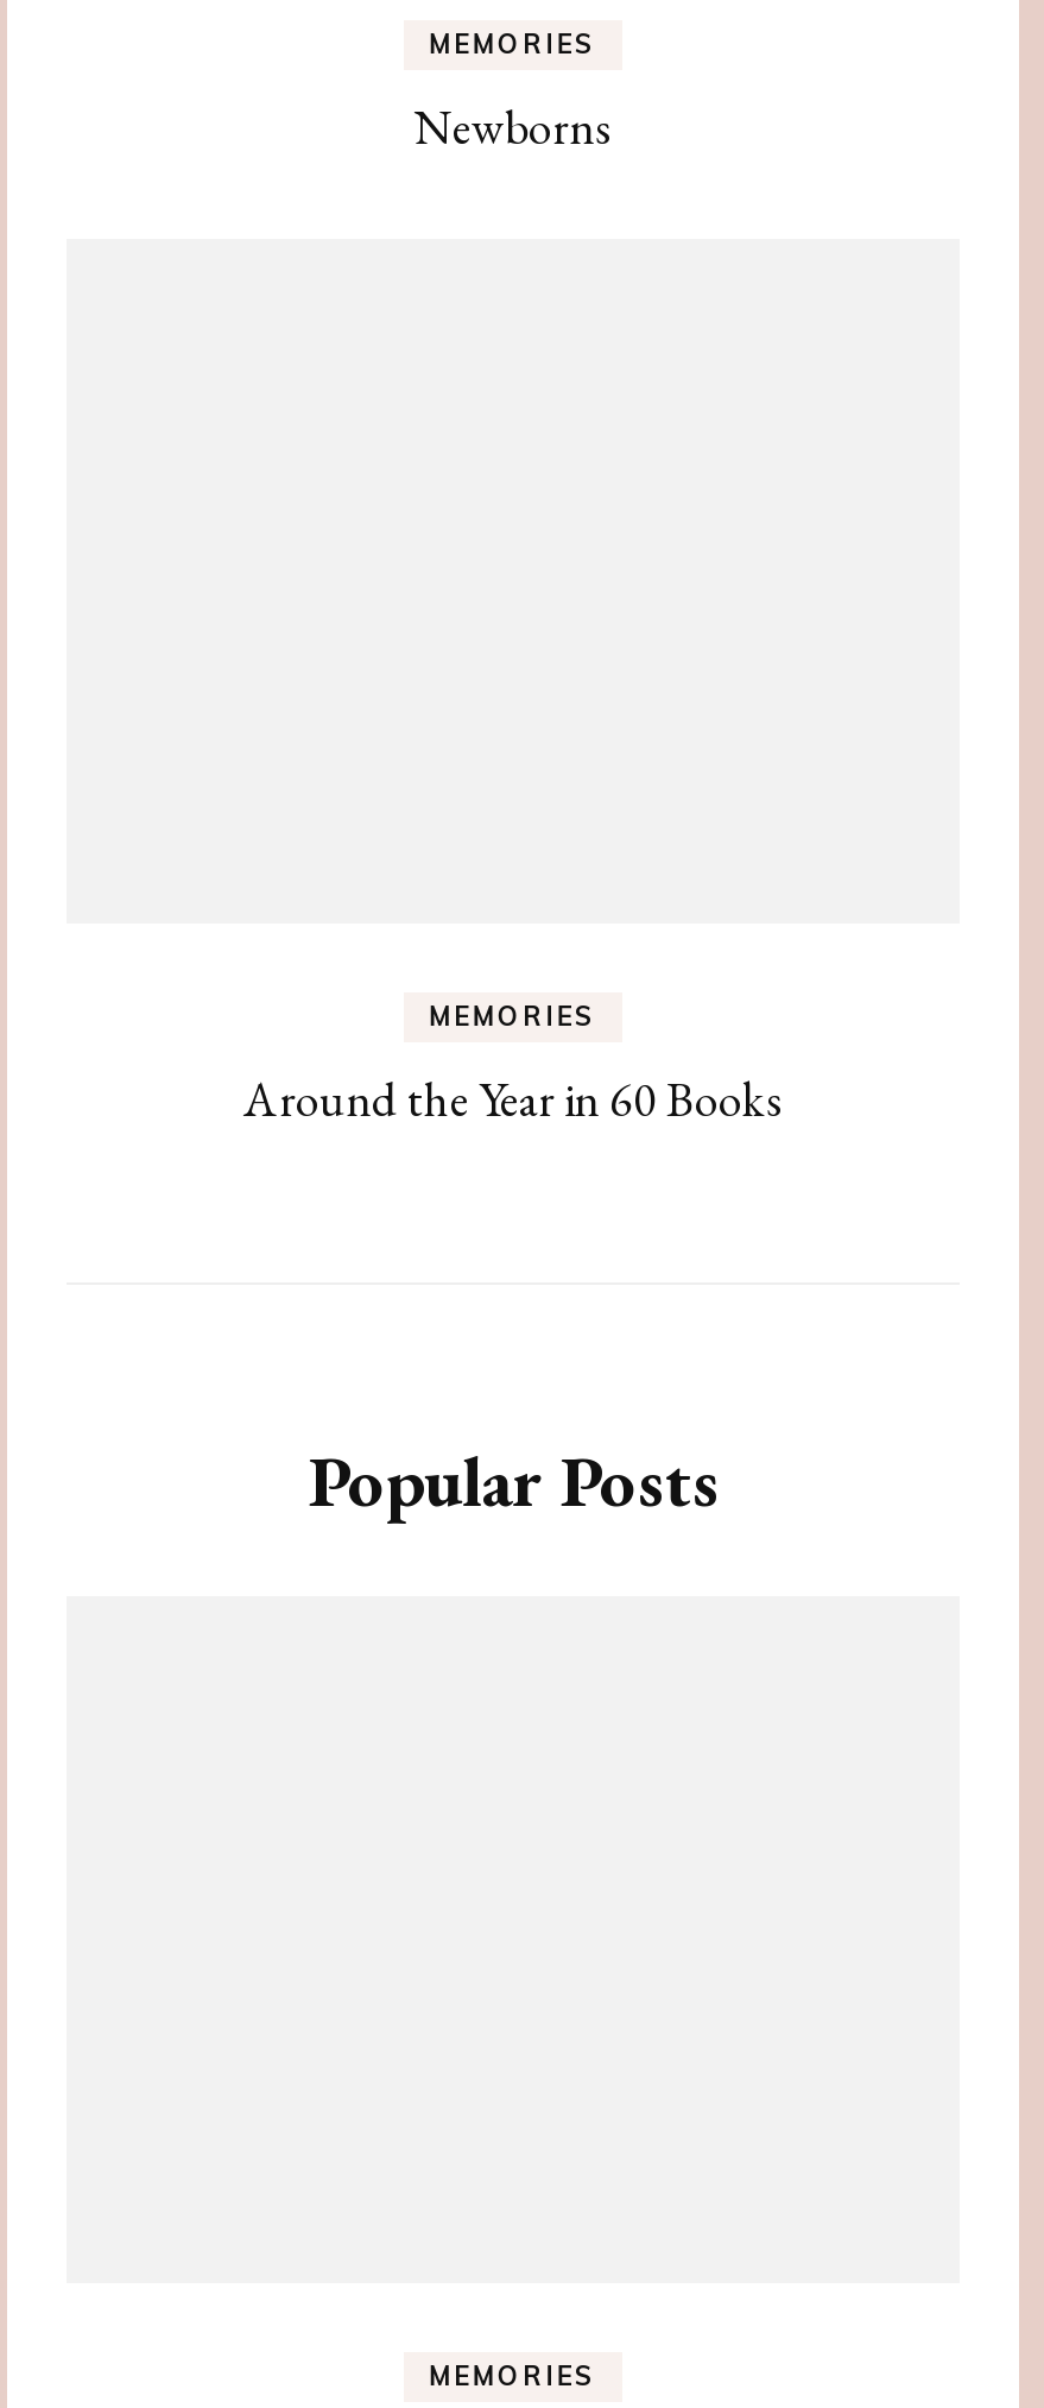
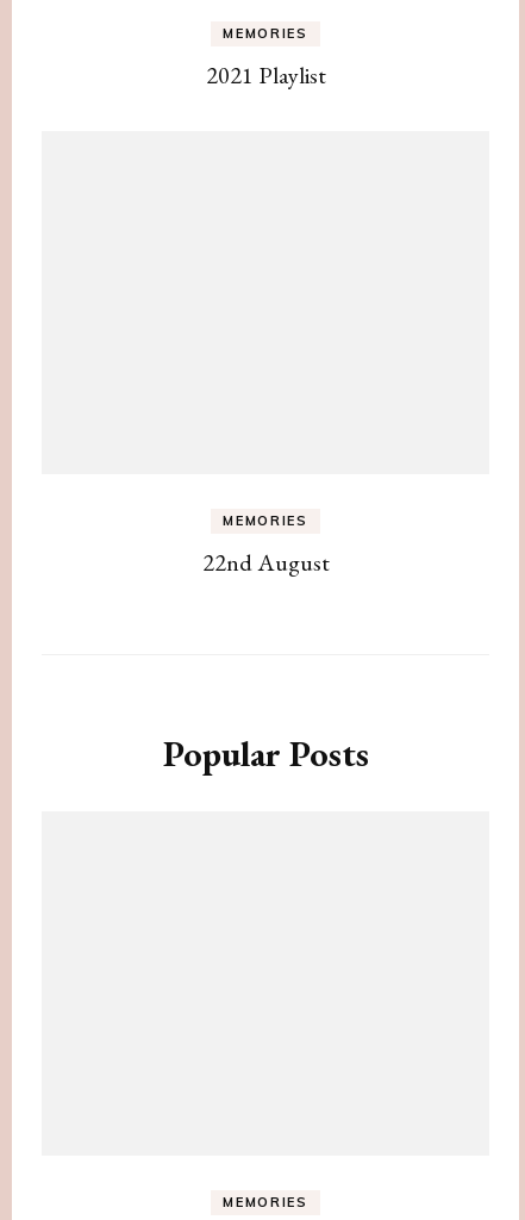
[415,96,612,158] Newborns -> [205,59,326,90] 2021 Playlist
[243,1069,783,1131] Around the Year in 60 Books -> [202,547,329,578] 22nd August

